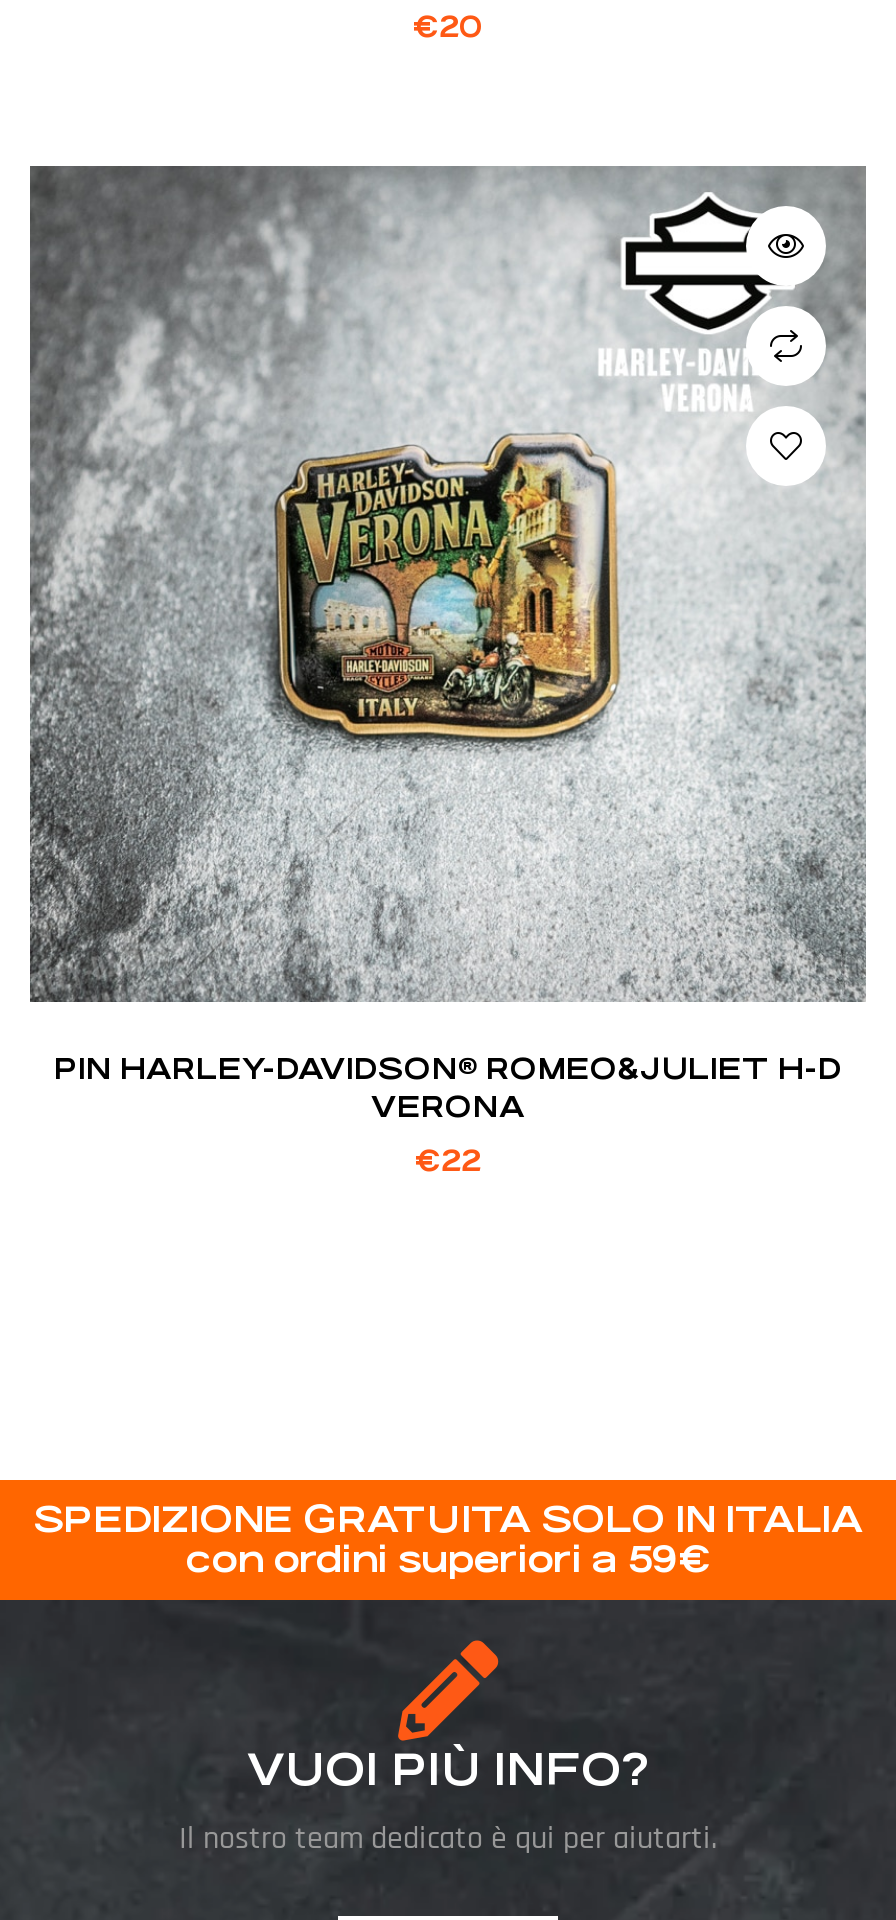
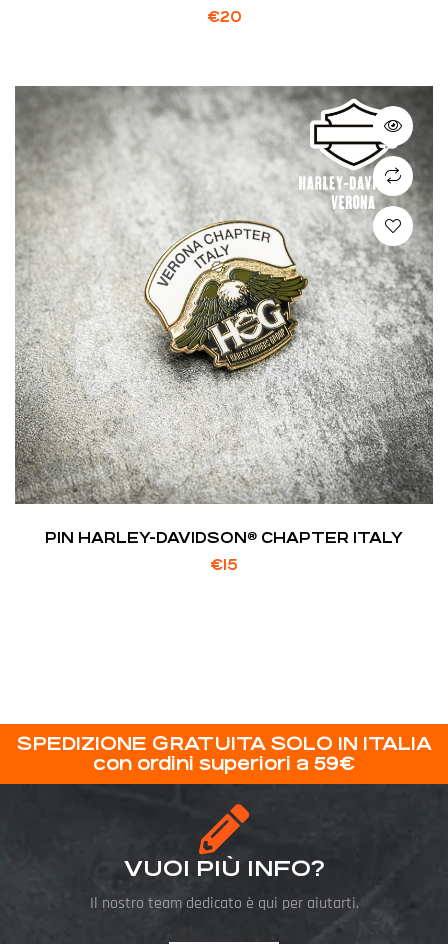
[30,166,866,1123] [image] | PIN HARLEY-DAVIDSON® ROMEO&JULIET H-D | VERONA -> [15,86,433,545] [image] | PIN HARLEY-DAVIDSON® CHAPTER ITALY
[415,1143,481,1177] €22 -> [210,555,238,572] €15

